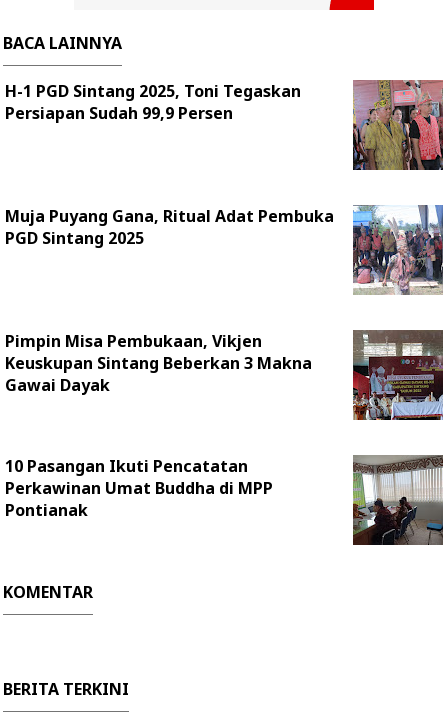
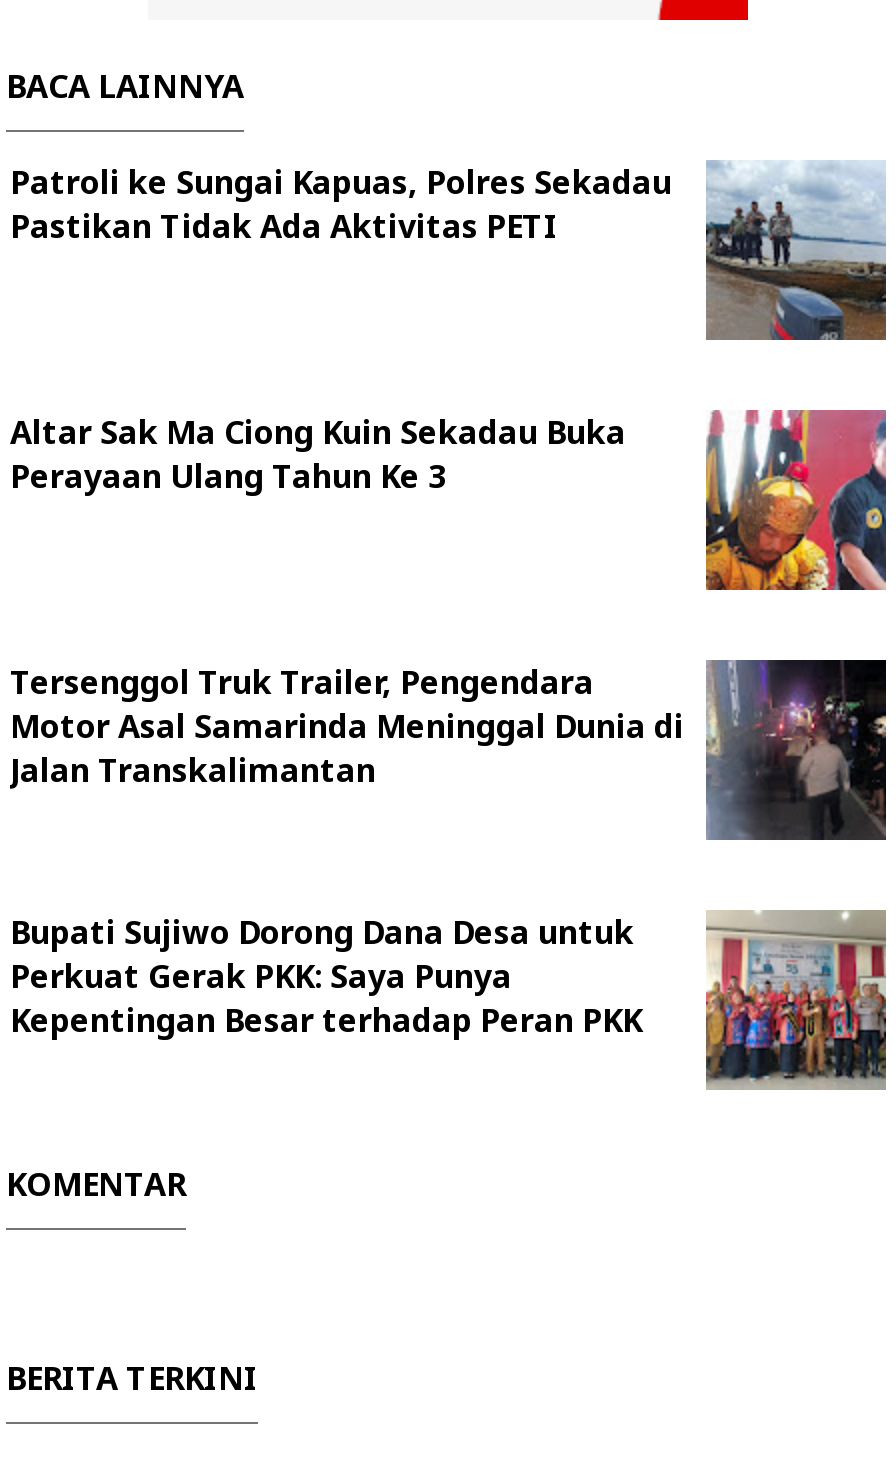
[5,80,301,124] H-1 PGD Sintang 2025, Toni Tegaskan | Persiapan Sudah 99,9 Persen -> [10,159,672,247] Patroli ke Sungai Kapuas, Polres Sekadau | Pastikan Tidak Ada Aktivitas PETI
[352,79,444,171] [image] -> [704,160,886,342] [image]
[5,204,444,295] [image] | Muja Puyang Gana, Ritual Adat Pembuka | PGD Sintang 2025 -> [10,408,888,592] [image] | Altar Sak Ma Ciong Kuin Sekadau Buka | Perayaan Ulang Tahun Ke 3
[5,329,444,421] [image] | Pimpin Misa Pembukaan, Vikjen | Keuskupan Sintang Beberkan 3 Makna | Gawai Dayak -> [10,658,888,842] [image] | Tersenggol Truk Trailer, Pengendara | Motor Asal Samarinda Meninggal Dunia di | Jalan Transkalimantan
[5,455,273,521] 10 Pasangan Ikuti Pencatatan | Perkawinan Umat Buddha di MPP | Pontianak -> [10,909,642,1041] Bupati Sujiwo Dorong Dana Desa untuk | Perkuat Gerak PKK: Saya Punya | Kepentingan Besar terhadap Peran PKK
[352,455,443,545] [image] -> [704,910,886,1088] [image]

